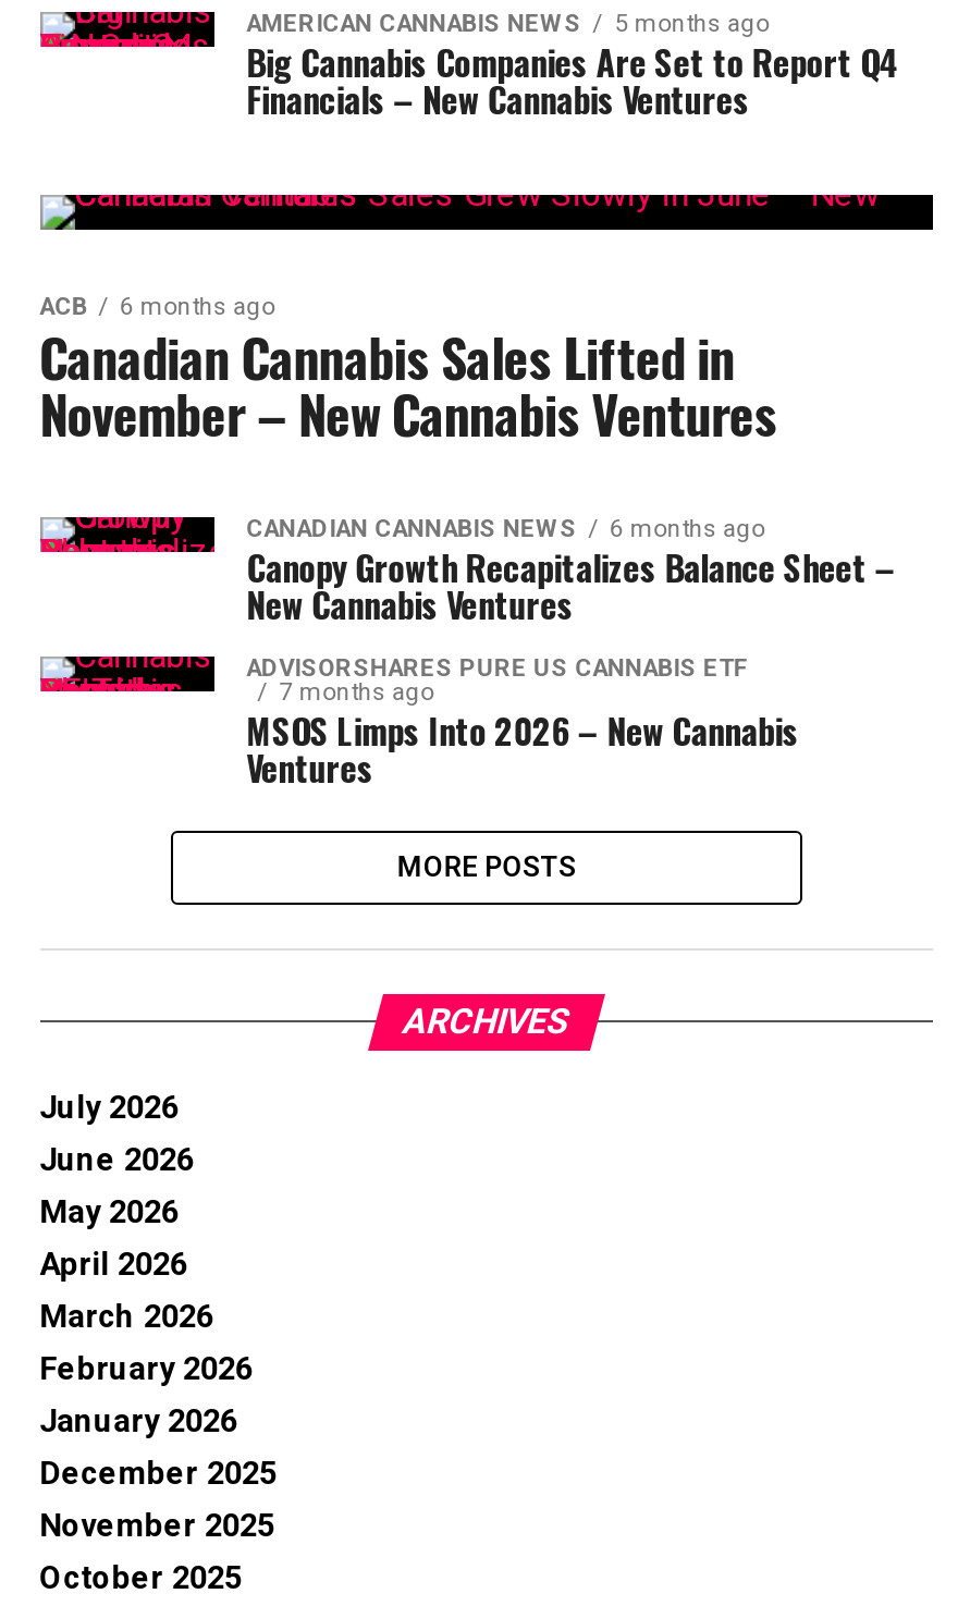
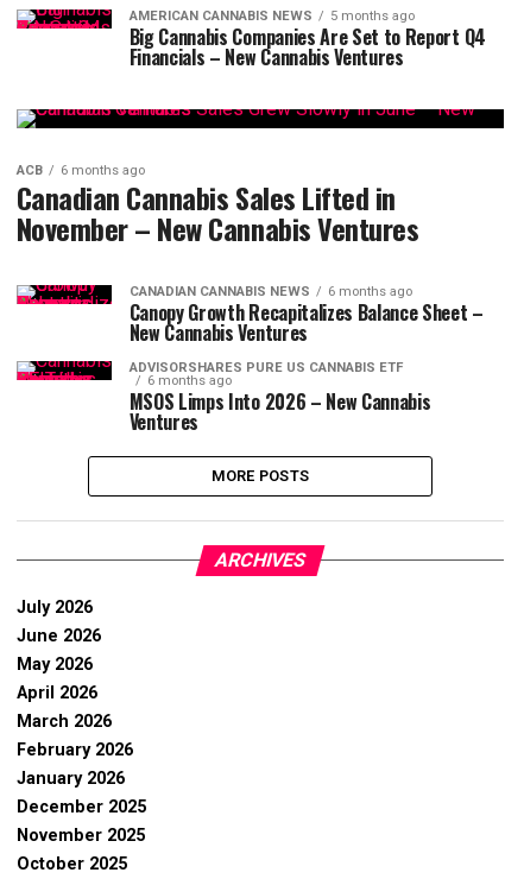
[279,678,434,707] 7 months ago -> [147,373,231,388] 6 months ago

